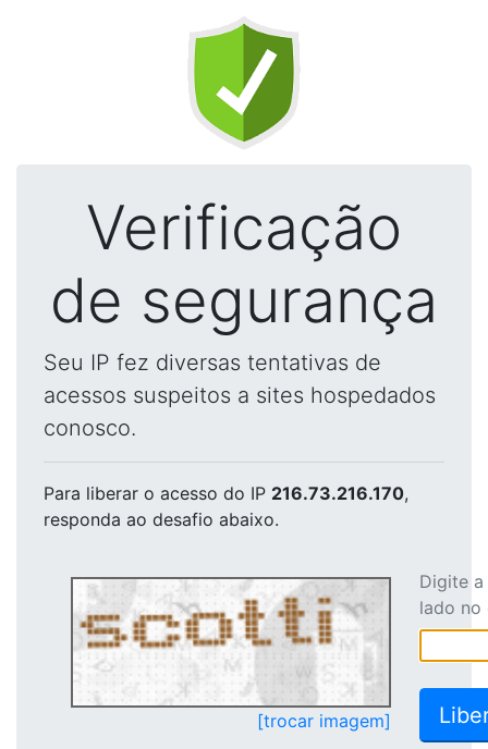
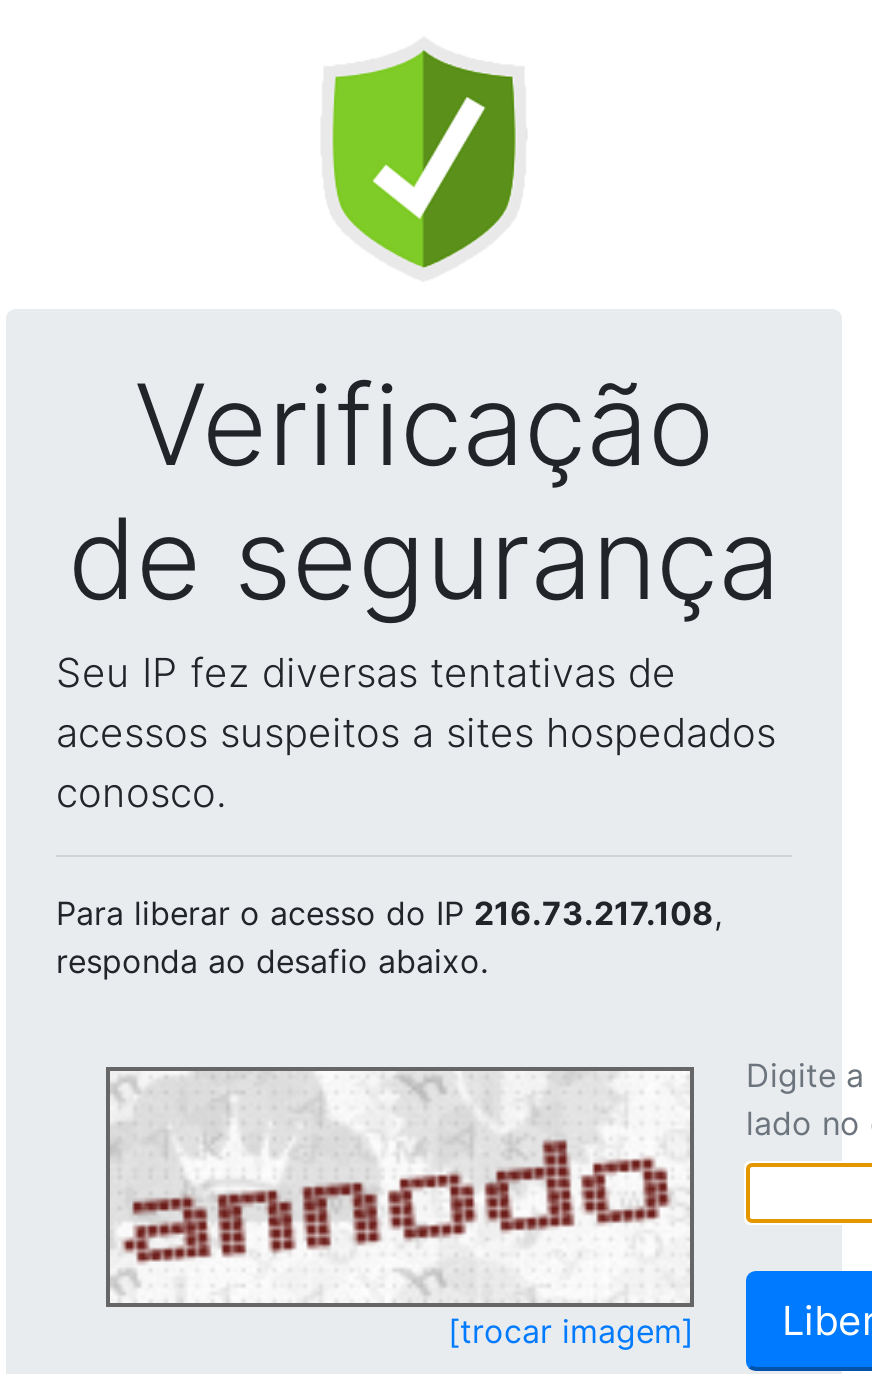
[44,482,408,504] Para liberar o acesso do IP 216.73.216.170, -> [56,893,722,933] Para liberar o acesso do IP 216.73.217.108,
[74,580,386,701] [image] -> [114,1073,686,1297] [image]

